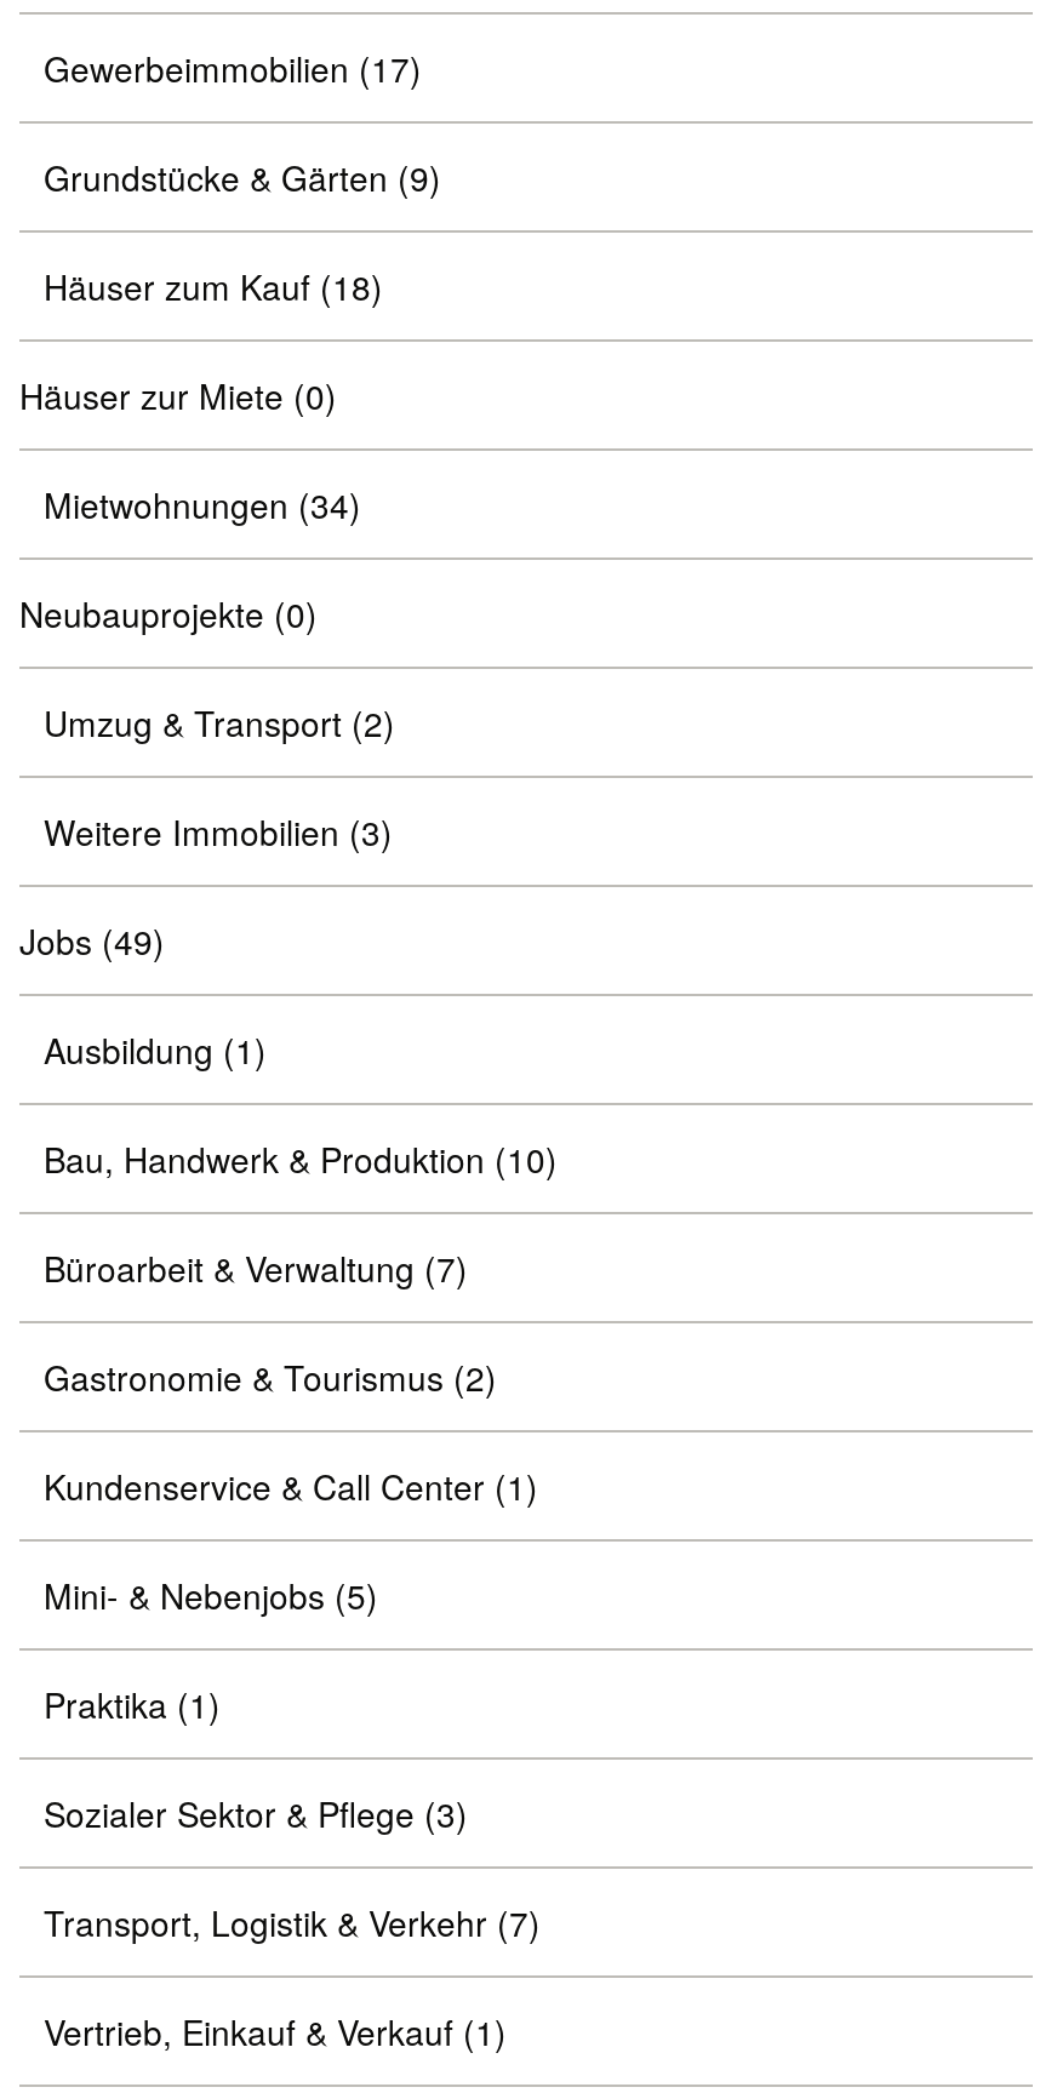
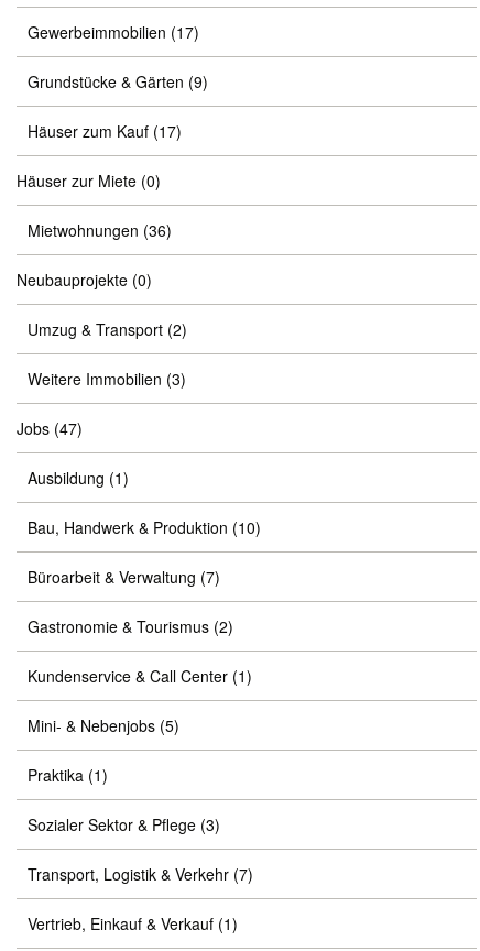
[44,262,383,310] Häuser zum Kauf (18) -> [28,120,182,142] Häuser zum Kauf (17)
[44,480,361,528] Mietwohnungen (34) -> [28,219,172,241] Mietwohnungen (36)
[19,916,165,965] Jobs (49) -> [17,417,83,439] Jobs (47)

